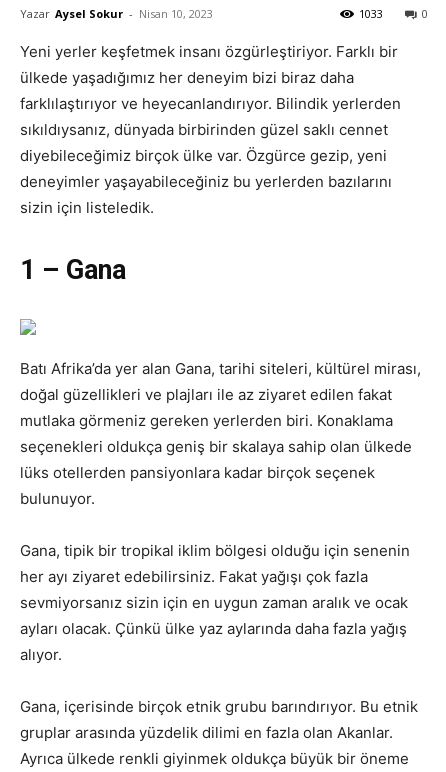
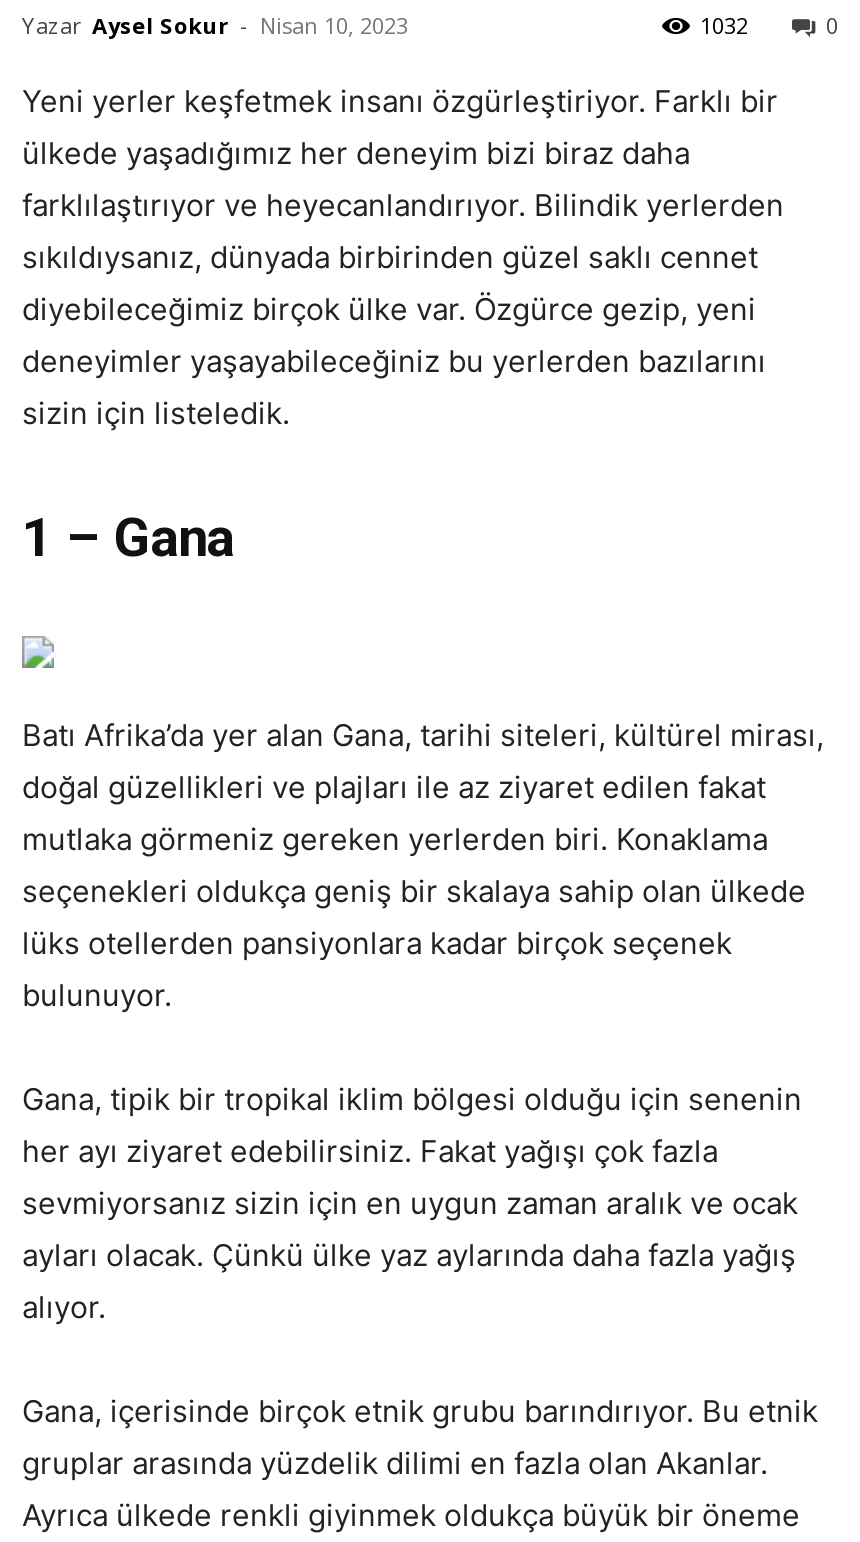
[359,6,383,21] 1033 -> [700,10,748,40] 1032

